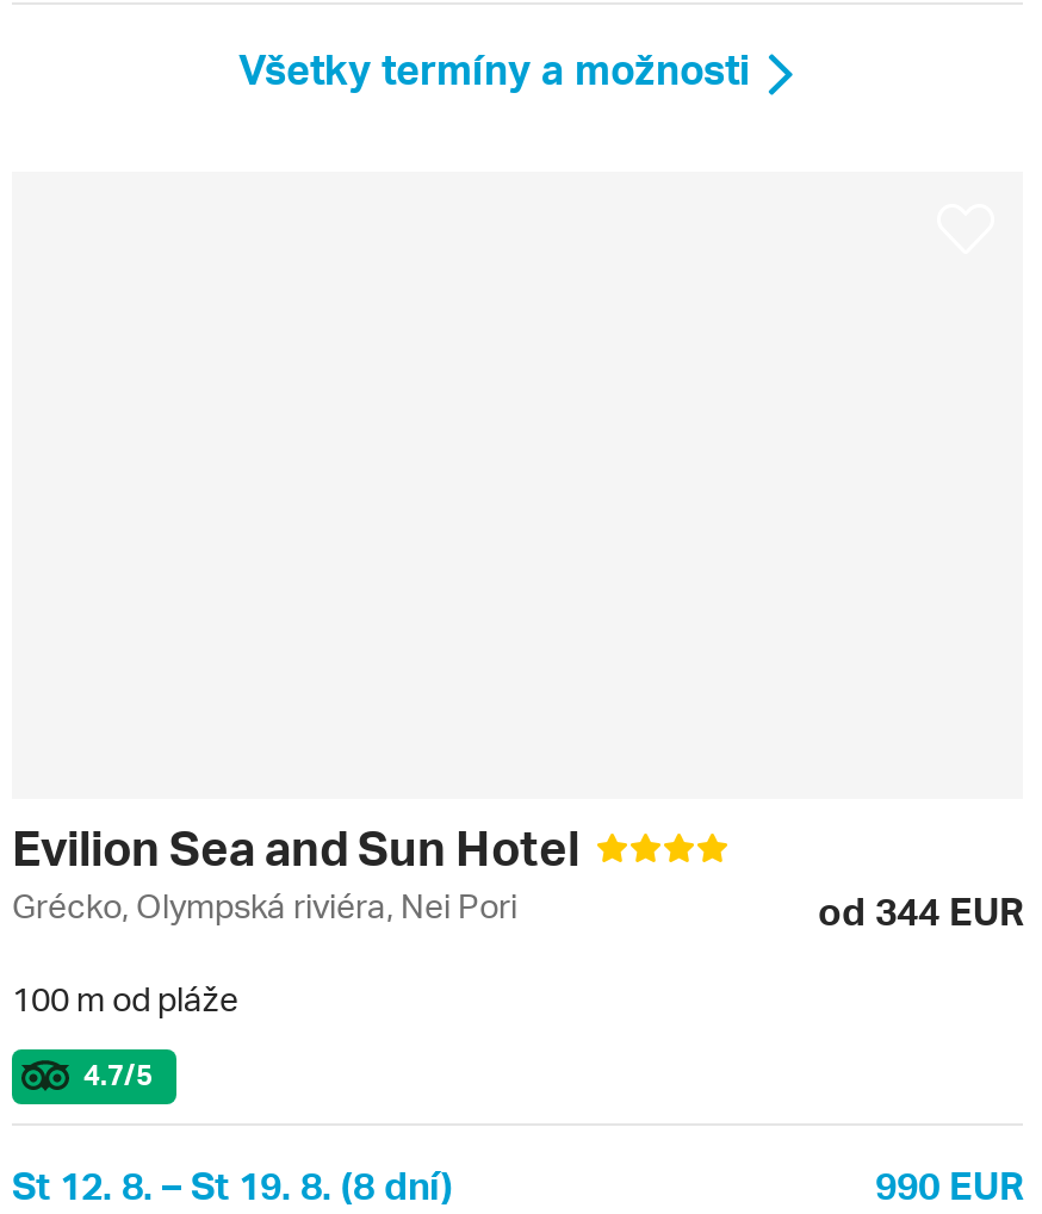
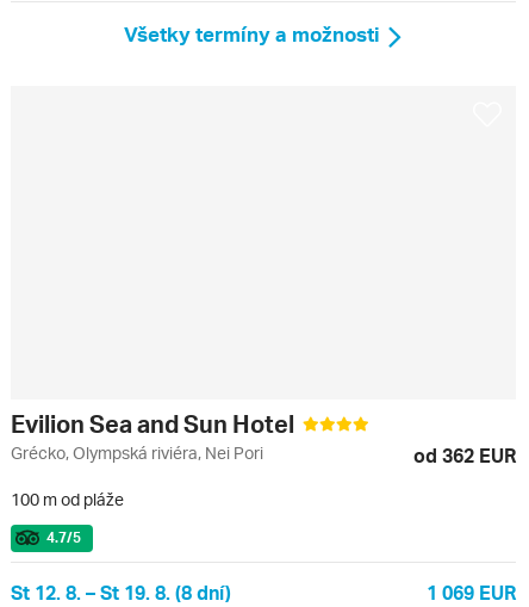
[818,884,1023,934] od 344 EUR -> [413,442,516,467] od 362 EUR
[875,1158,1023,1208] 990 EUR -> [427,579,516,604] 1 069 EUR

